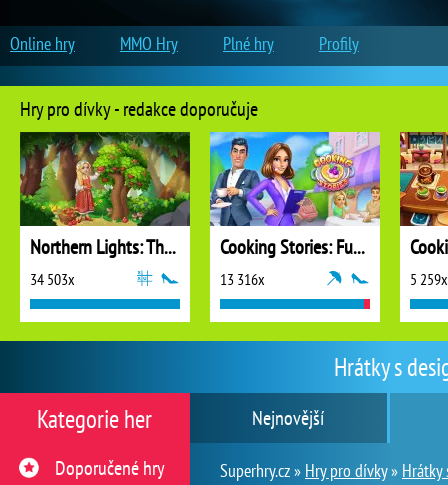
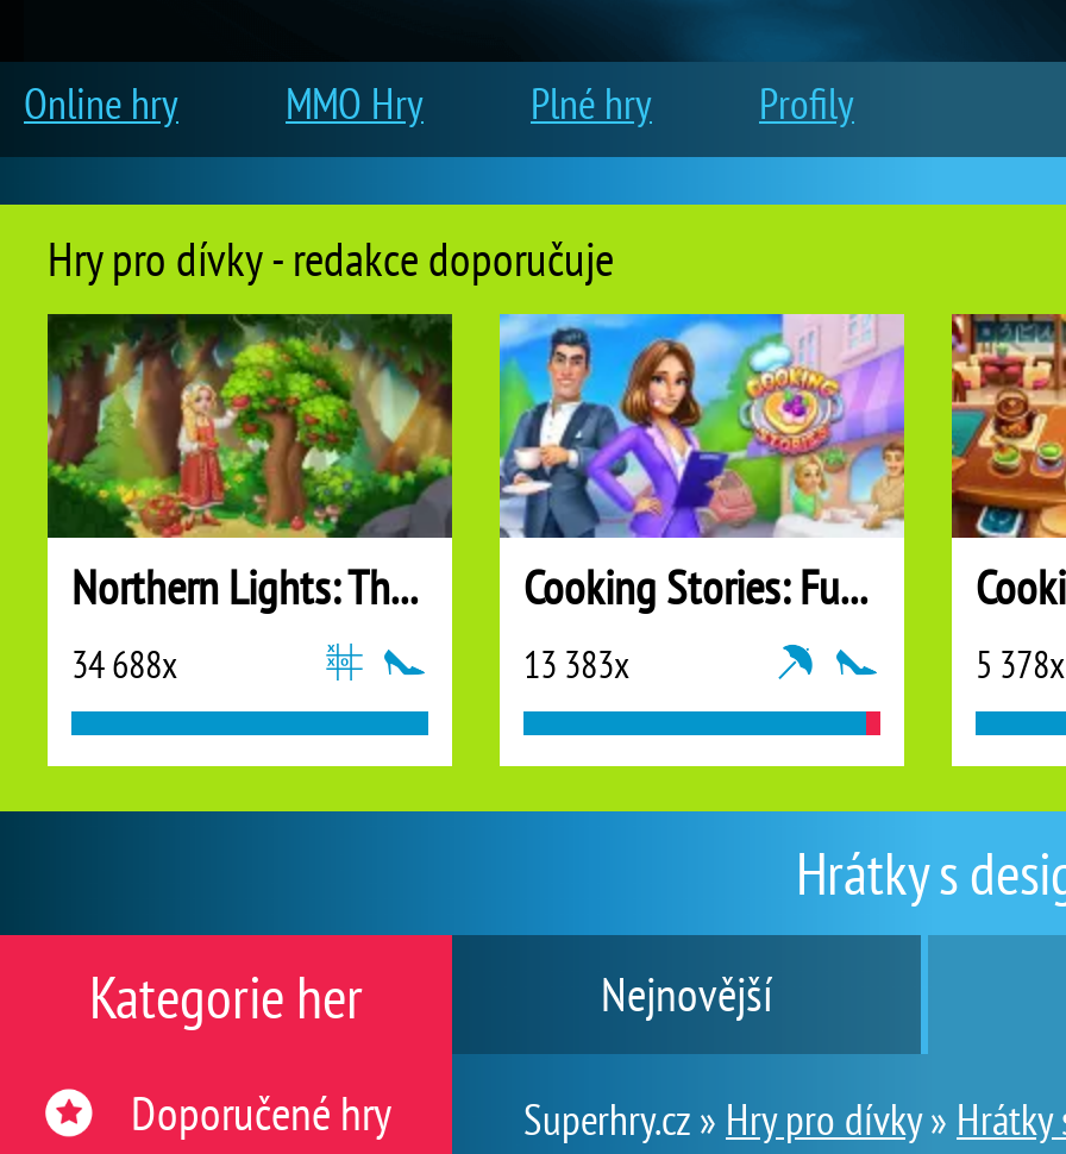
[30,269,75,289] 34 503x -> [71,640,178,688] 34 688x
[220,269,265,289] 13 316x -> [523,640,631,688] 13 383x
[410,269,448,289] 5 259x -> [976,640,1066,688] 5 378x

